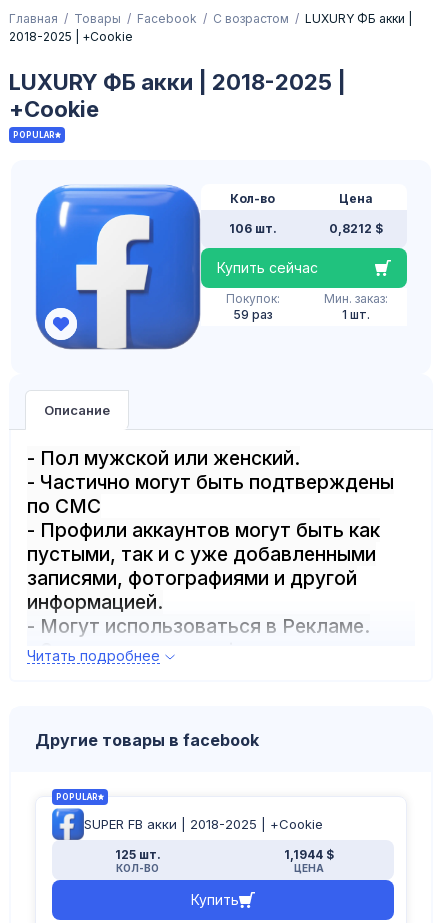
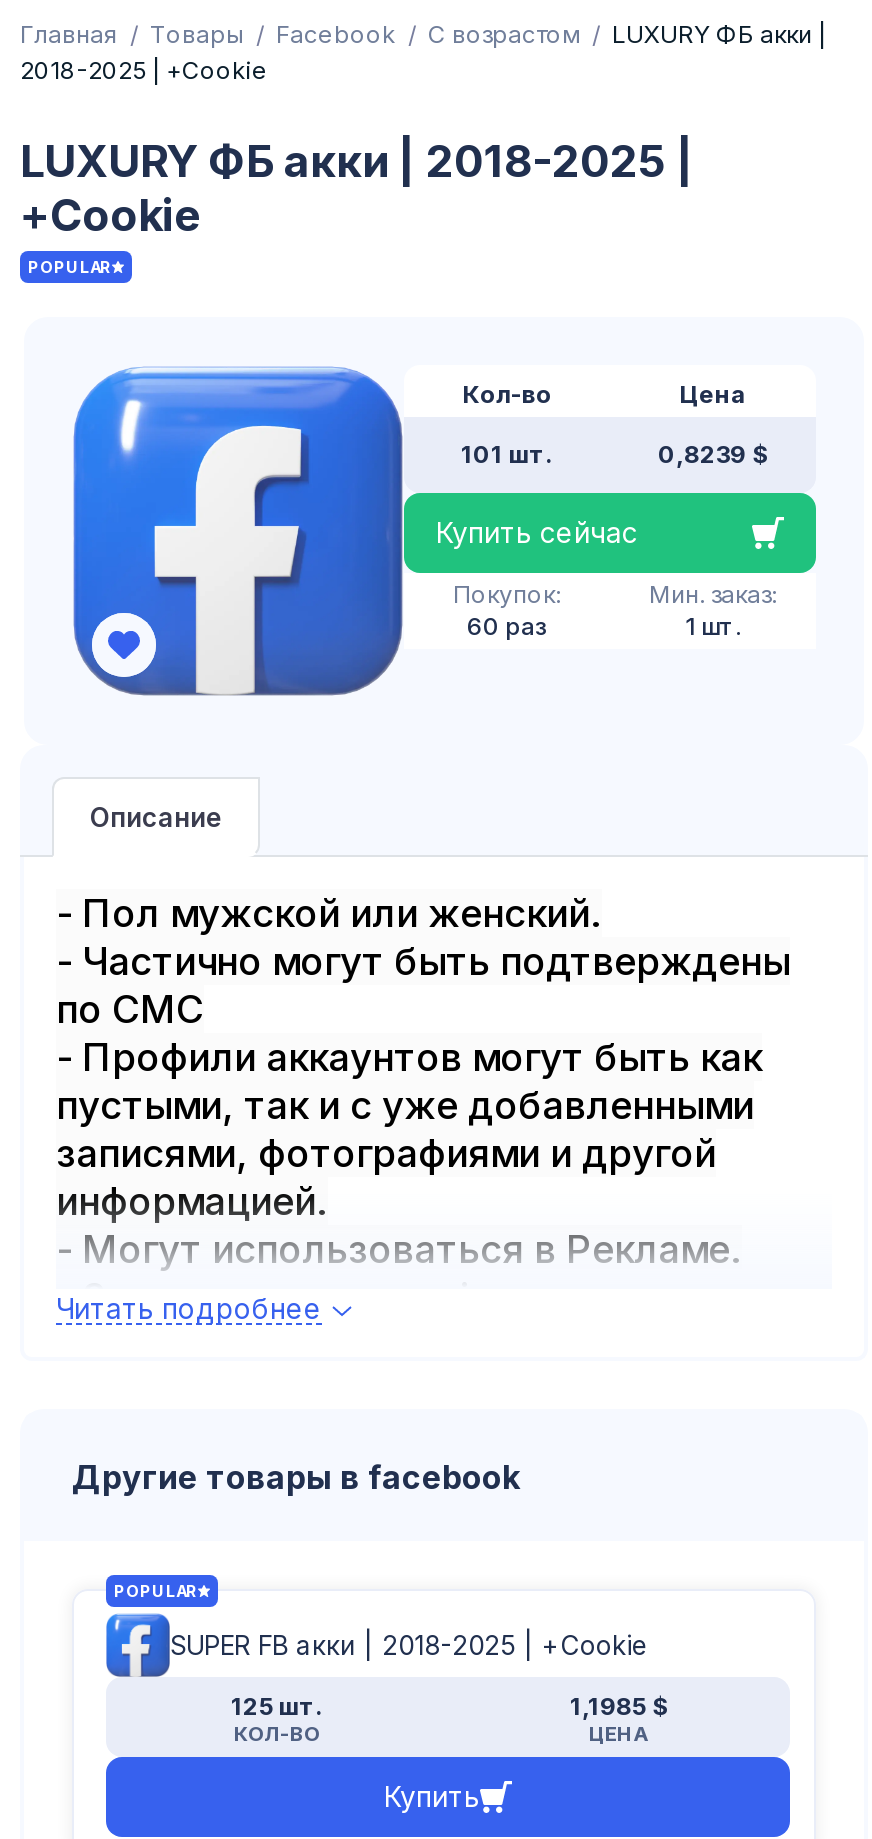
[228,221,276,236] 106 шт. -> [461,439,553,469] 101 шт.
[328,221,382,236] 0,8212 $ -> [658,439,768,469] 0,8239 $
[232,307,272,322] 59 раз -> [467,611,547,641] 60 раз
[283,847,333,862] 1,1944 $ -> [570,1691,668,1721] 1,1985 $

